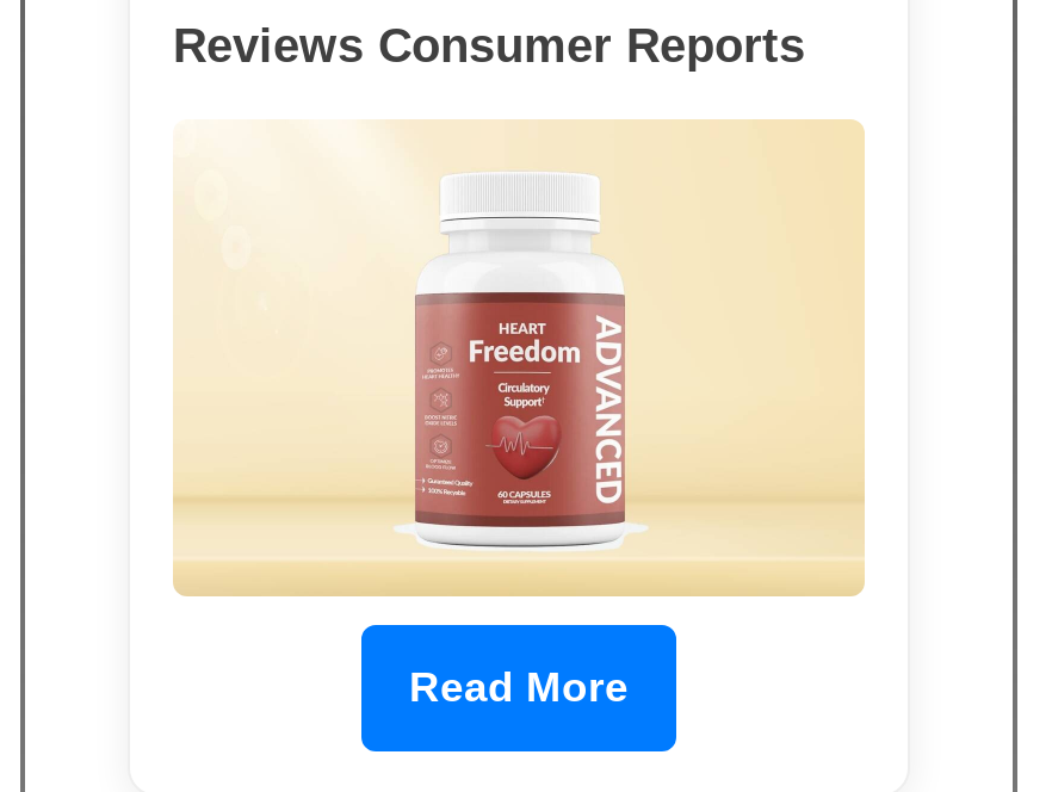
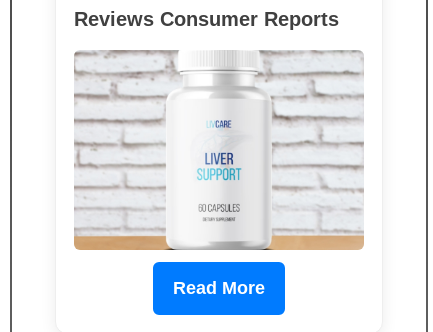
[175,119,865,596] [image] -> [74,50,364,251] [image]

